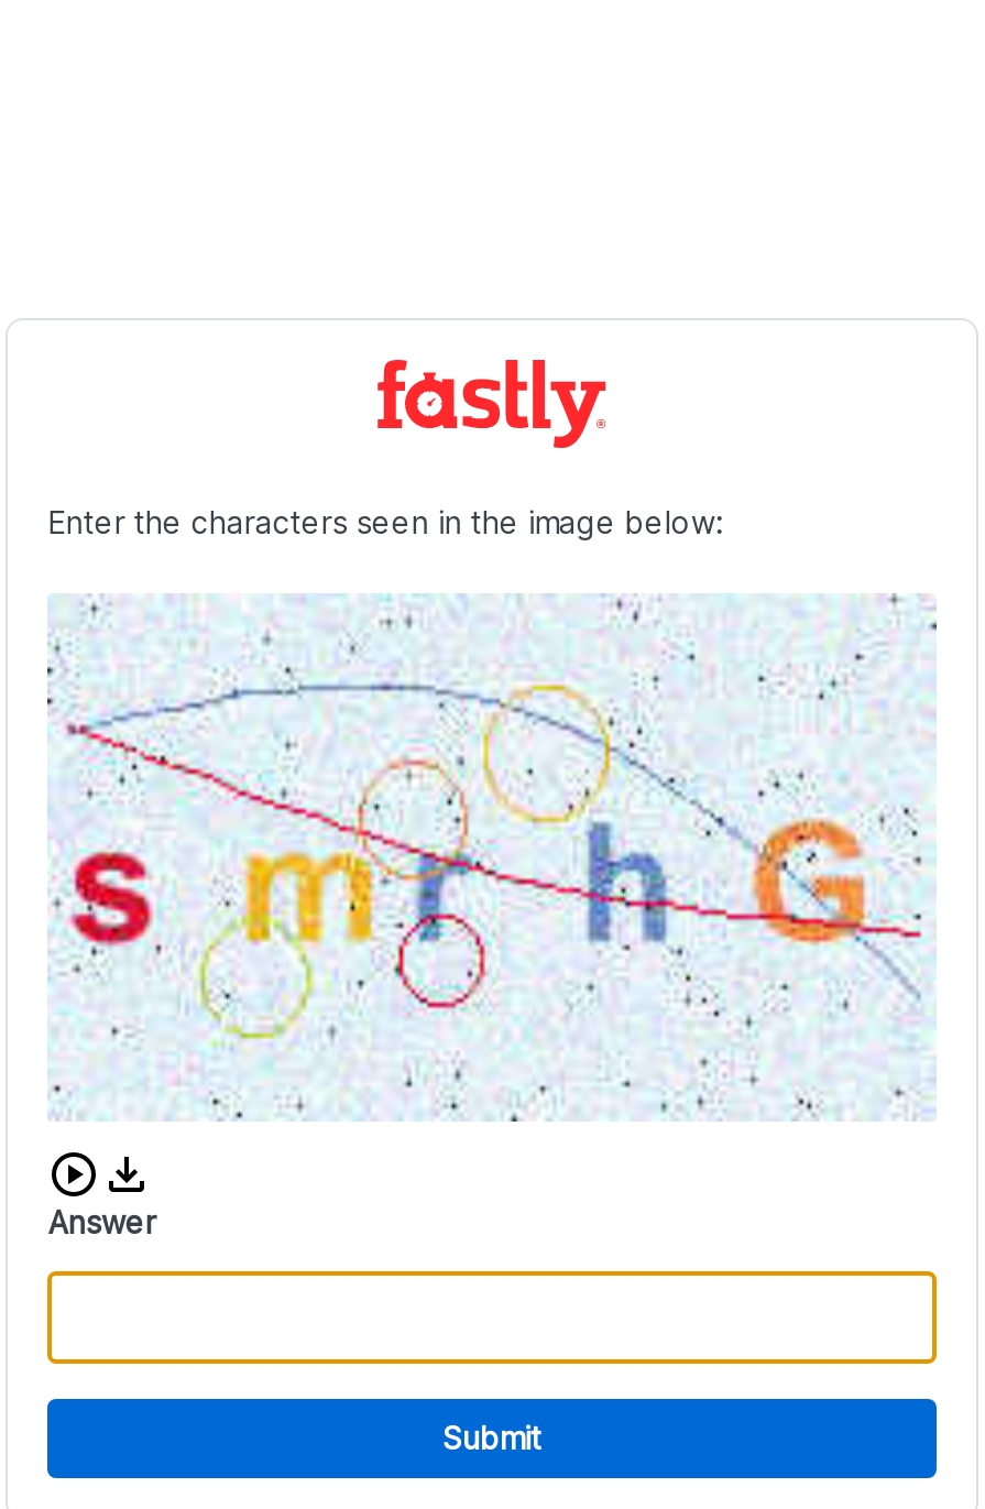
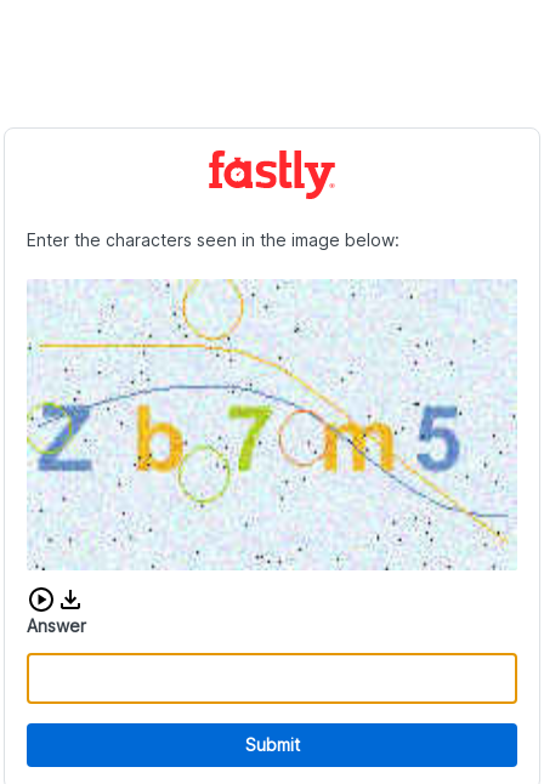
[45,595,937,1122] [image] -> [25,279,516,570] [image]

